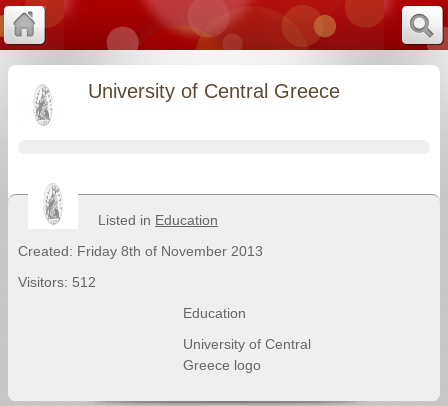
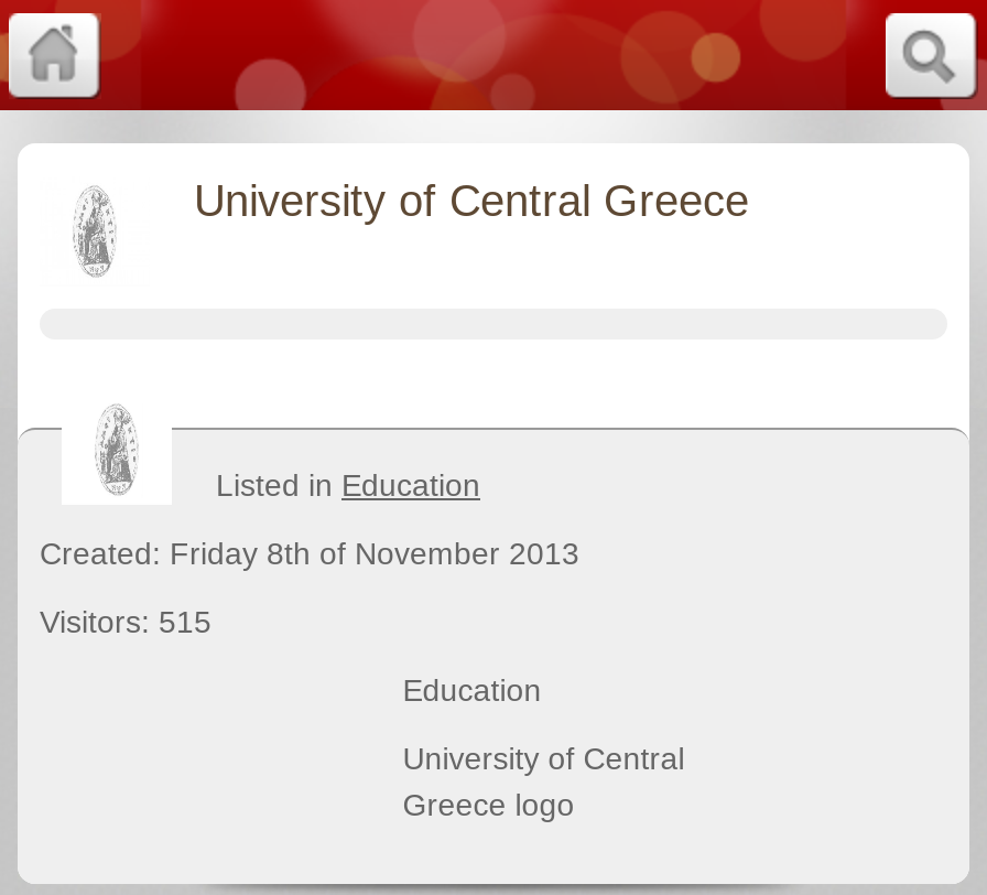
[18,274,96,290] Visitors: 512 -> [40,604,211,639] Visitors: 515

